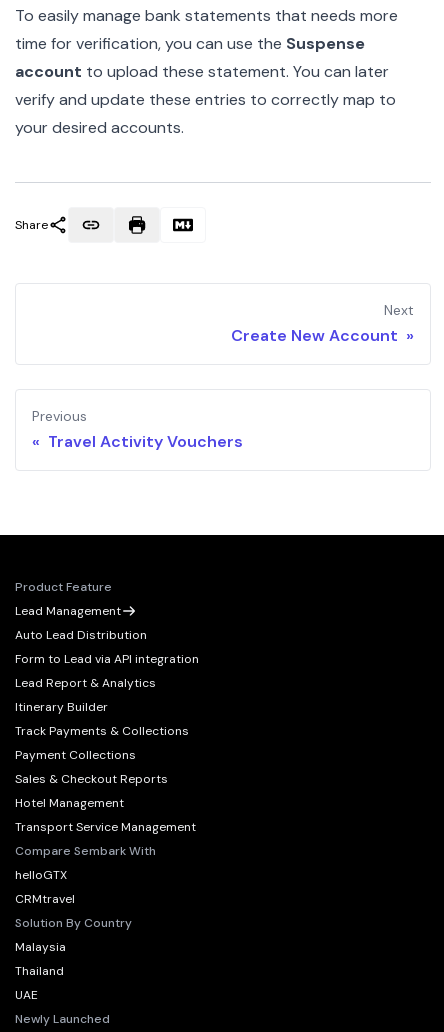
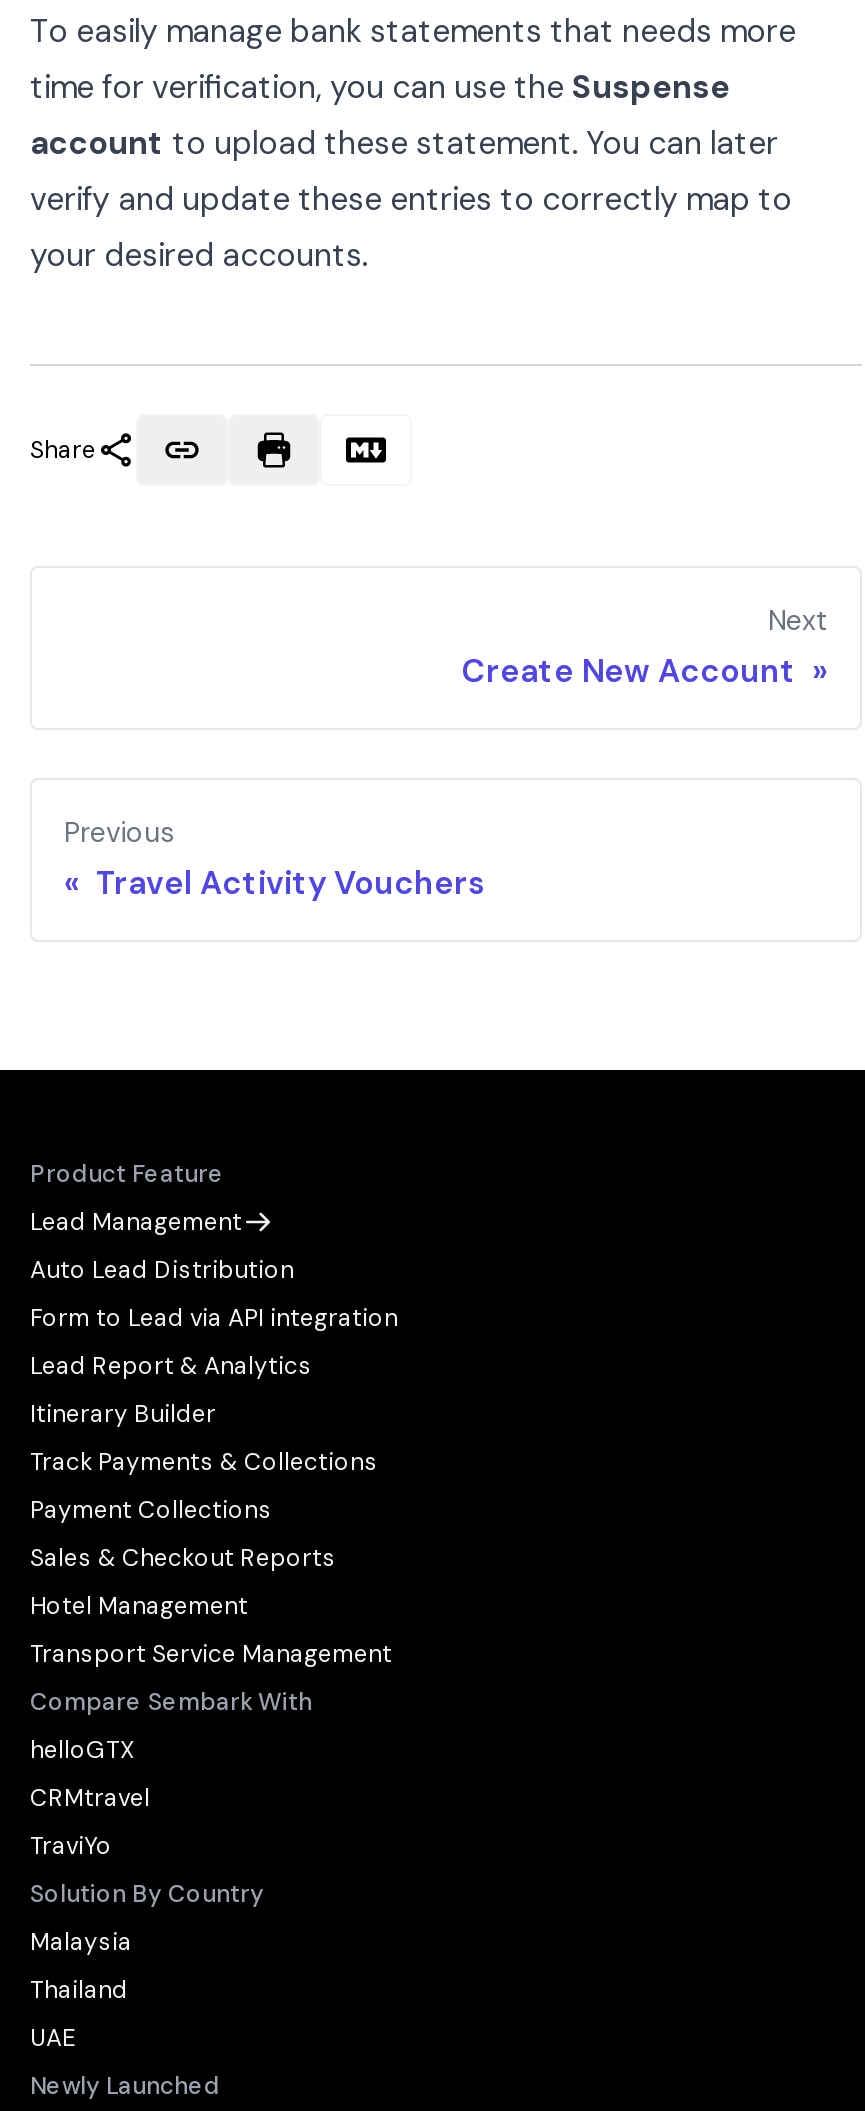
none -> [30,1830,112,1862] TraviYo

